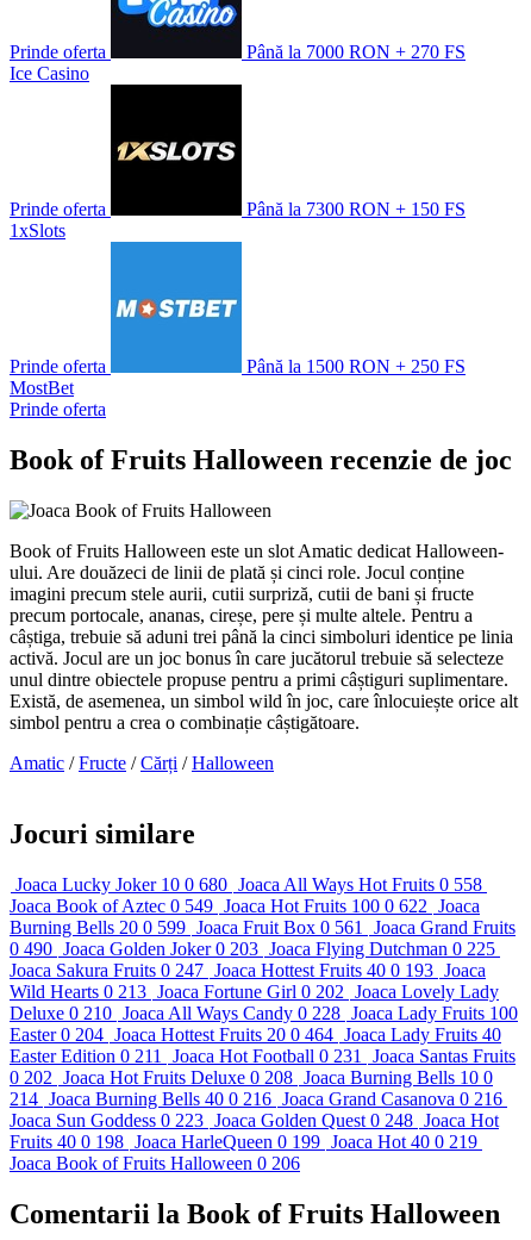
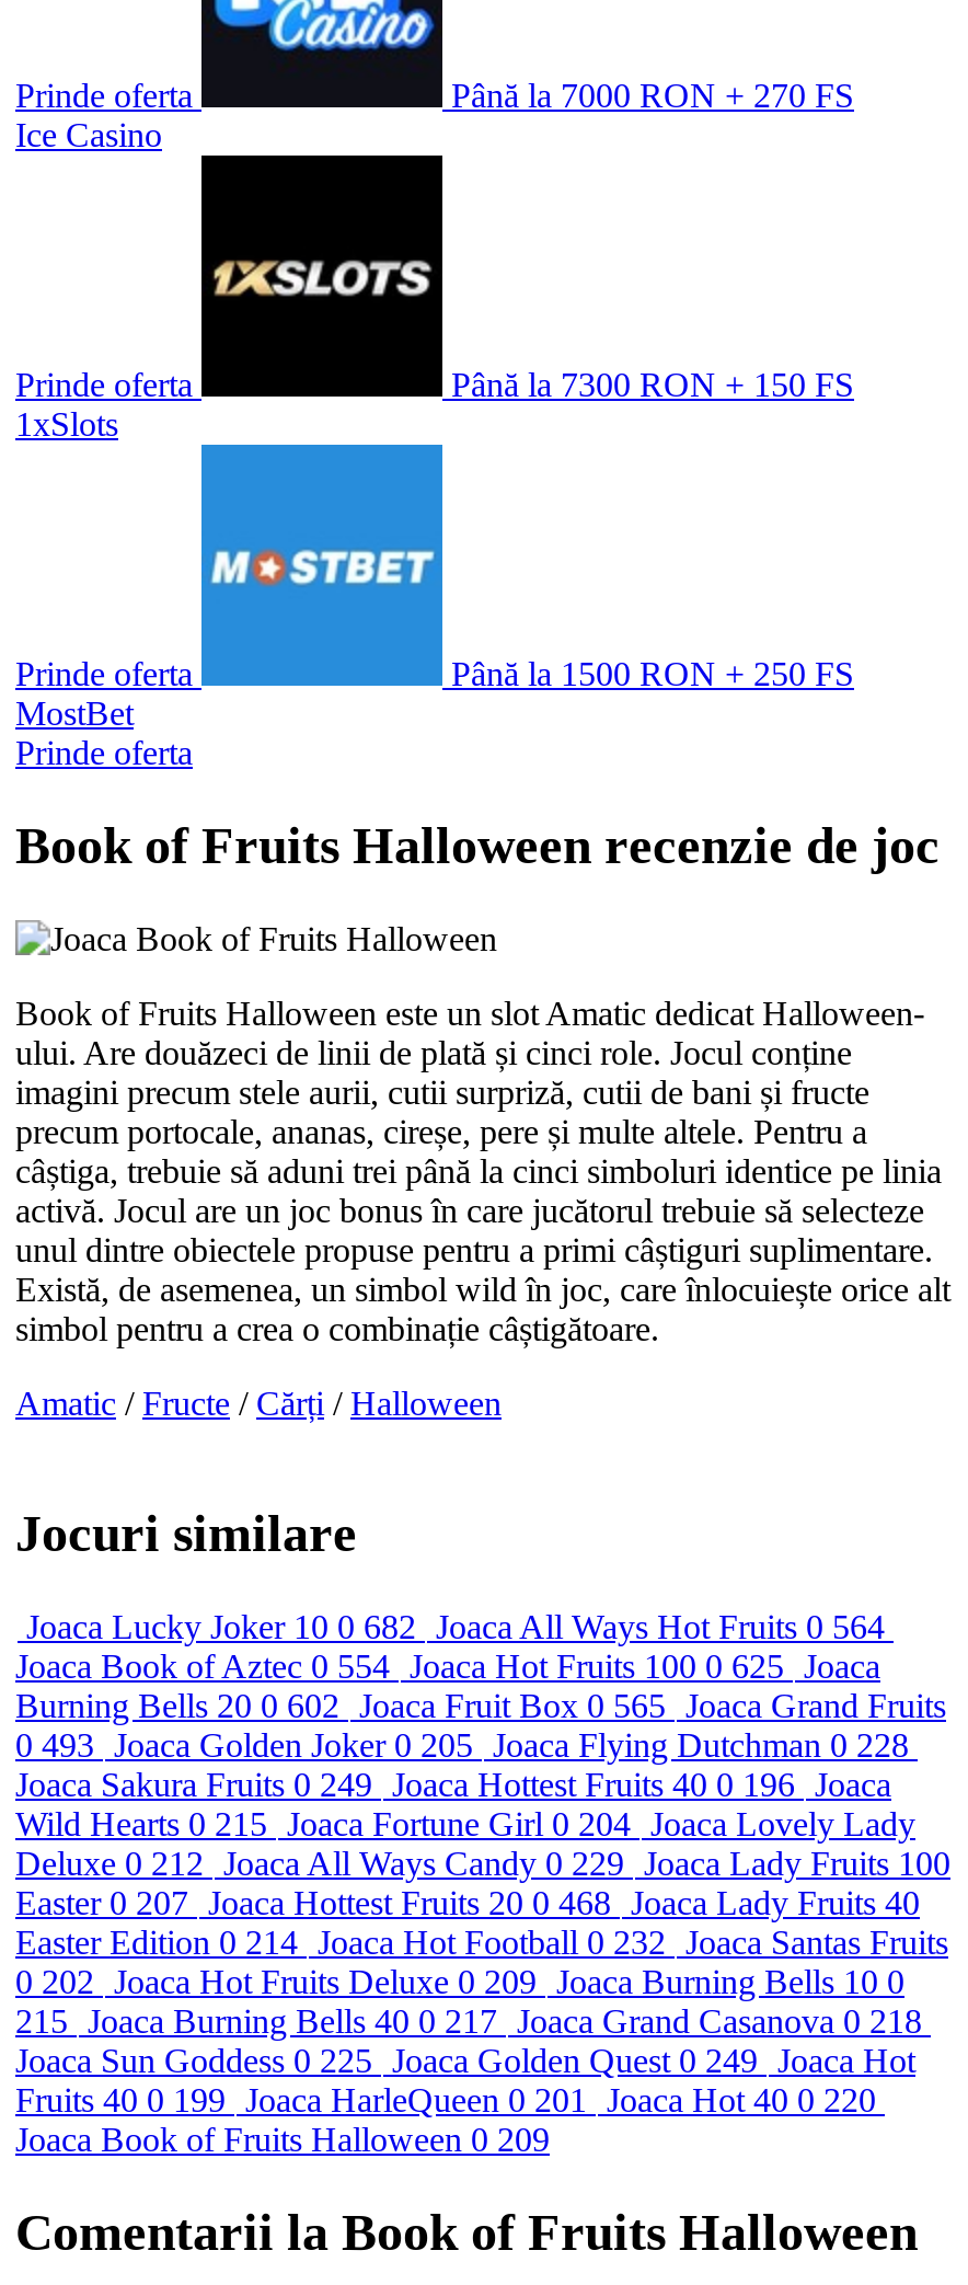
[15,875,482,895] Joaca Lucky Joker 10 0 680 Joaca All Ways Hot Fruits 0 558 -> [26,1609,885,1646] Joaca Lucky Joker 10 0 682 Joaca All Ways Hot Fruits 0 564
[10,896,480,916] Joaca Book of Aztec 0 549 Joaca Hot Fruits 100 0 622 Joaca -> [15,1648,880,1685] Joaca Book of Aztec 0 554 Joaca Hot Fruits 100 0 625 Joaca
[10,918,516,938] Burning Bells 20 0 599 Joaca Fruit Box 0 561 Joaca Grand Fruits -> [15,1688,946,1725] Burning Bells 20 0 602 Joaca Fruit Box 0 565 Joaca Grand Fruits
[10,939,495,959] 0 490 Joaca Golden Joker 0 203 Joaca Flying Dutchman 0 225 -> [15,1727,909,1764] 0 493 Joaca Golden Joker 0 205 Joaca Flying Dutchman 0 228
[10,960,486,981] Joaca Sakura Fruits 0 247 Joaca Hottest Fruits 40 0 193 Joaca -> [15,1766,891,1804] Joaca Sakura Fruits 0 249 Joaca Hottest Fruits 40 0 196 Joaca
[10,982,499,1002] Wild Hearts 0 213 Joaca Fortune Girl 0 202 Joaca Lovely Lady -> [15,1806,915,1843] Wild Hearts 0 215 Joaca Fortune Girl 0 204 Joaca Lovely Lady
[10,1003,518,1024] Deluxe 0 210 Joaca All Ways Candy 0 228 Joaca Lady Fruits 100 -> [15,1845,950,1883] Deluxe 0 212 Joaca All Ways Candy 0 229 Joaca Lady Fruits 100
[10,1025,501,1045] Easter 0 204 Joaca Hottest Fruits 20 0 464 Joaca Lady Fruits 40 -> [15,1885,920,1922] Easter 0 207 Joaca Hottest Fruits 20 0 468 Joaca Lady Fruits 40
[10,1046,516,1066] Easter Edition 0 211 Joaca Hot Football 0 231 Joaca Santas Fruits -> [15,1924,948,1961] Easter Edition 0 214 Joaca Hot Football 0 232 Joaca Santas Fruits
[10,1068,493,1088] 0 202 Joaca Hot Fruits Deluxe 0 208 Joaca Burning Bells 10 0 -> [15,1964,904,2001] 0 202 Joaca Hot Fruits Deluxe 0 209 Joaca Burning Bells 10 0
[10,1089,502,1109] 214 Joaca Burning Bells 40 0 216 Joaca Grand Casanova 0 216 -> [15,2003,922,2040] 215 Joaca Burning Bells 40 0 217 Joaca Grand Casanova 0 218
[10,1111,499,1131] Joaca Sun Goddess 0 223 Joaca Golden Quest 0 248 Joaca Hot -> [15,2042,915,2080] Joaca Sun Goddess 0 225 Joaca Golden Quest 0 249 Joaca Hot
[10,1132,477,1152] Fruits 40 0 198 Joaca HarleQueen 0 199 Joaca Hot 40 0 219 -> [15,2082,876,2119] Fruits 40 0 199 Joaca HarleQueen 0 201 Joaca Hot 40 0 220
[10,1153,300,1174] Joaca Book of Fruits Halloween 0 206 -> [15,2121,550,2159] Joaca Book of Fruits Halloween 0 209

